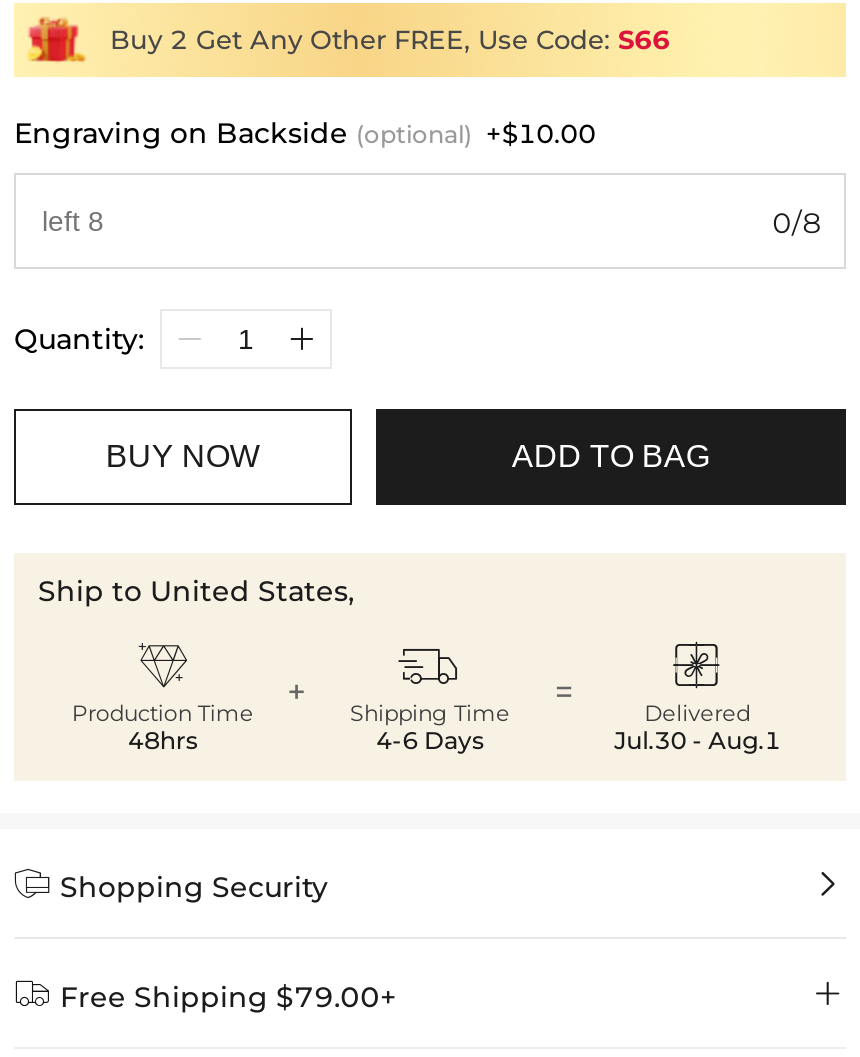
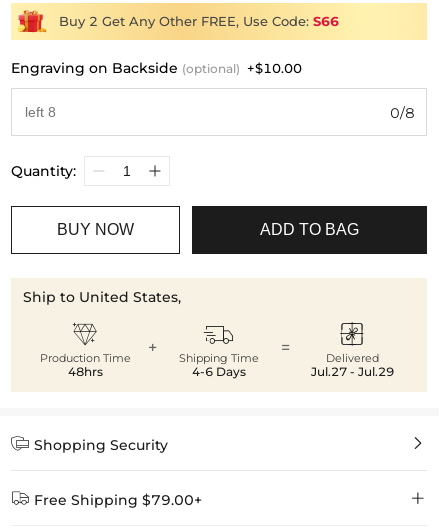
[614,725,780,755] Jul.30 - Aug.1 -> [311,364,394,379] Jul.27 - Jul.29

